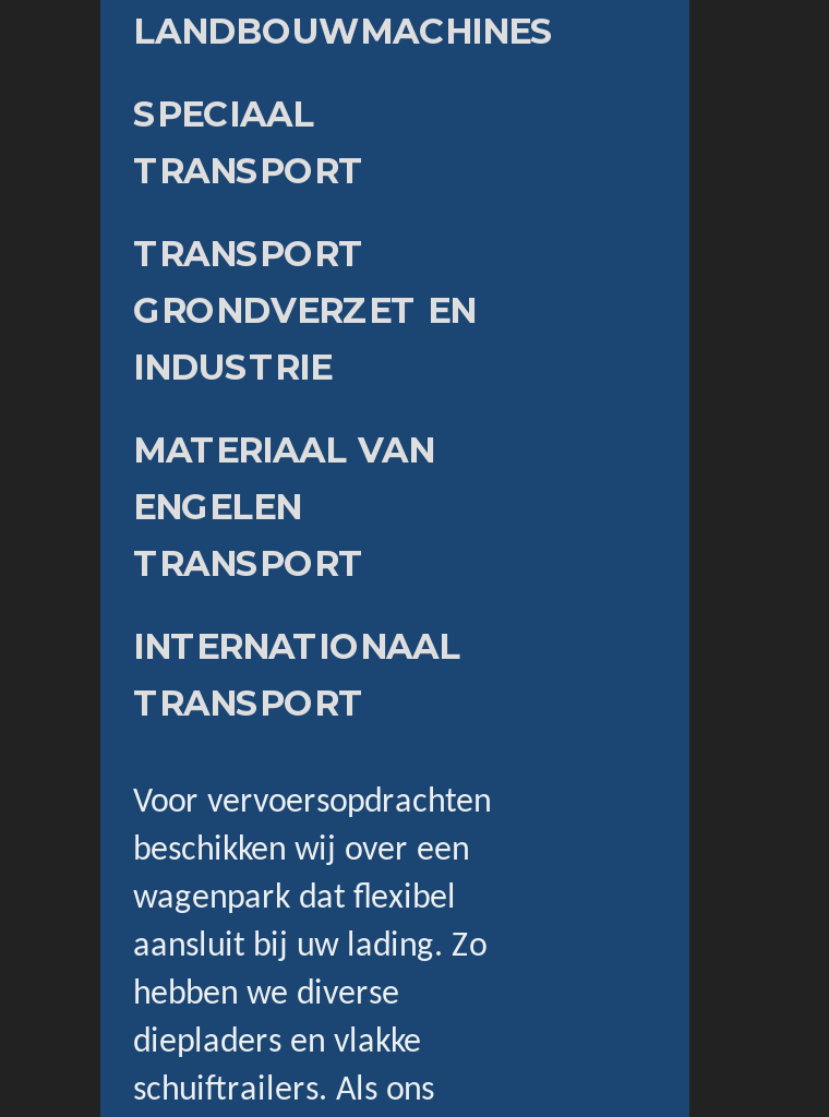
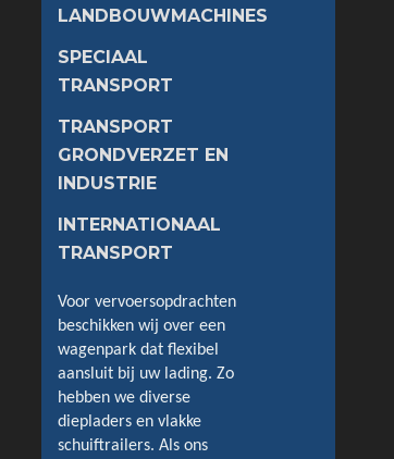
[133,430,434,585] MATERIAAL VAN | ENGELEN | TRANSPORT -> none

